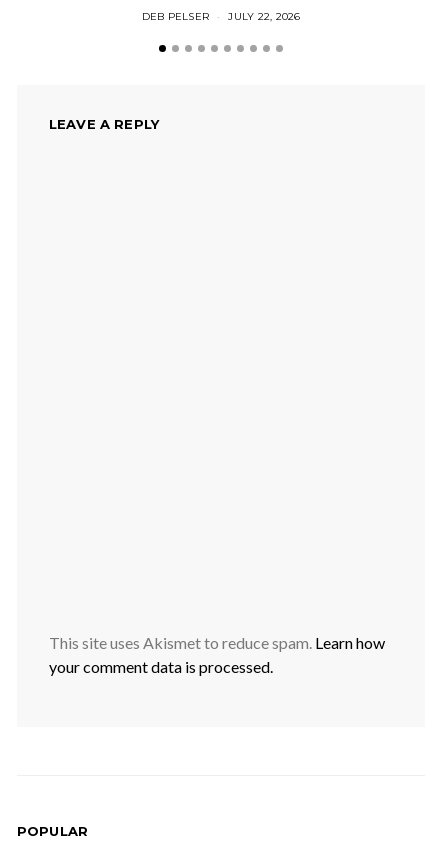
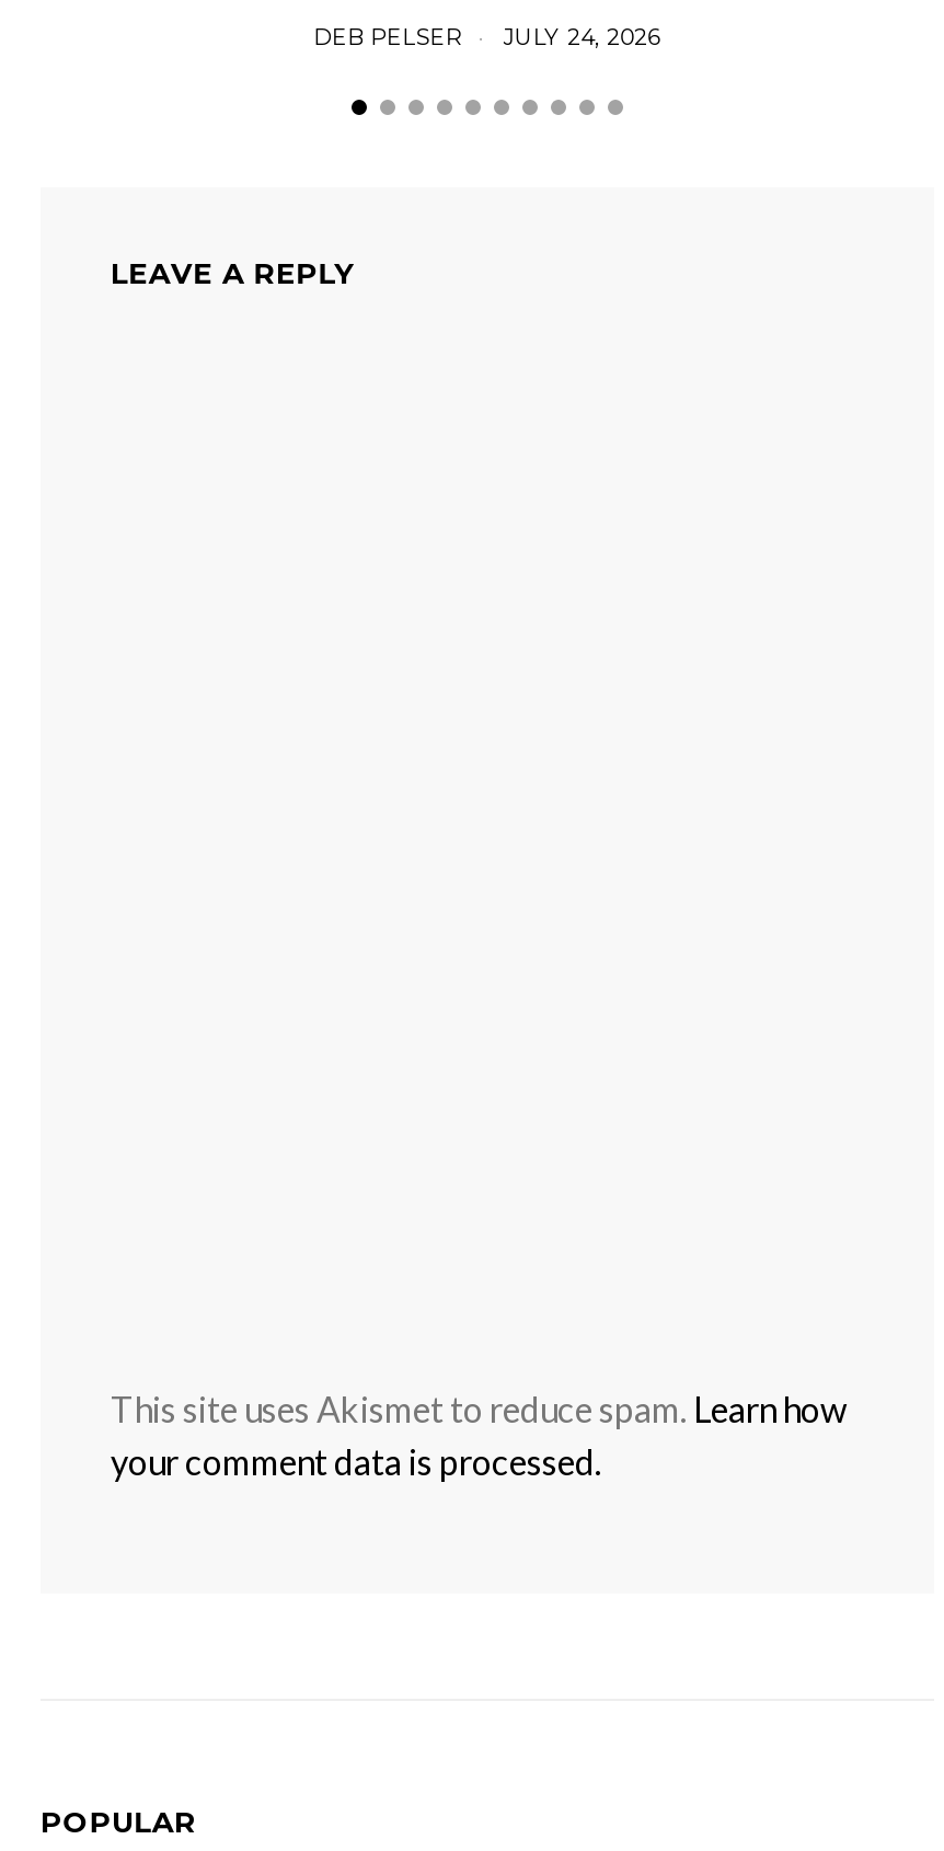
[141,10,300,23] DEB PELSER JULY 22, 2026 -> [313,22,661,50] DEB PELSER JULY 24, 2026

